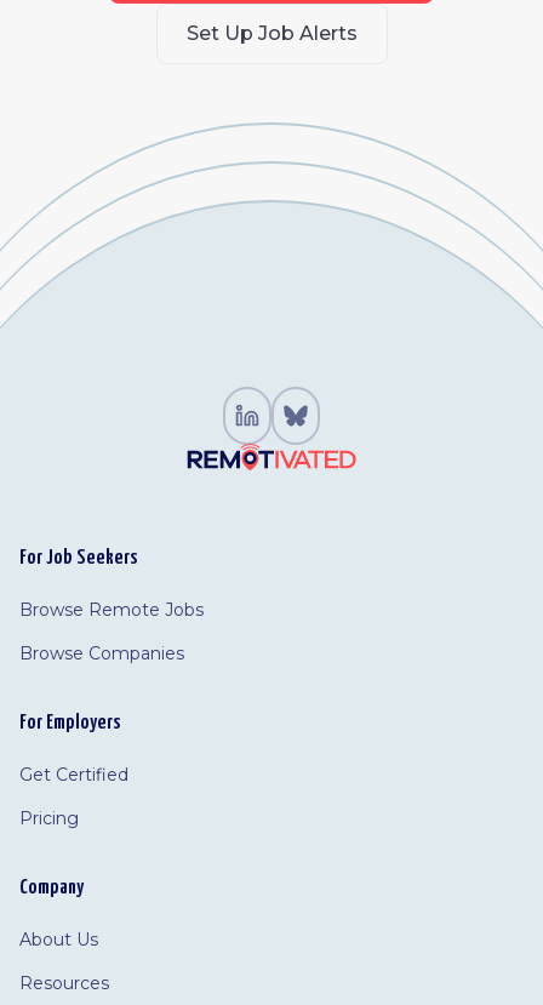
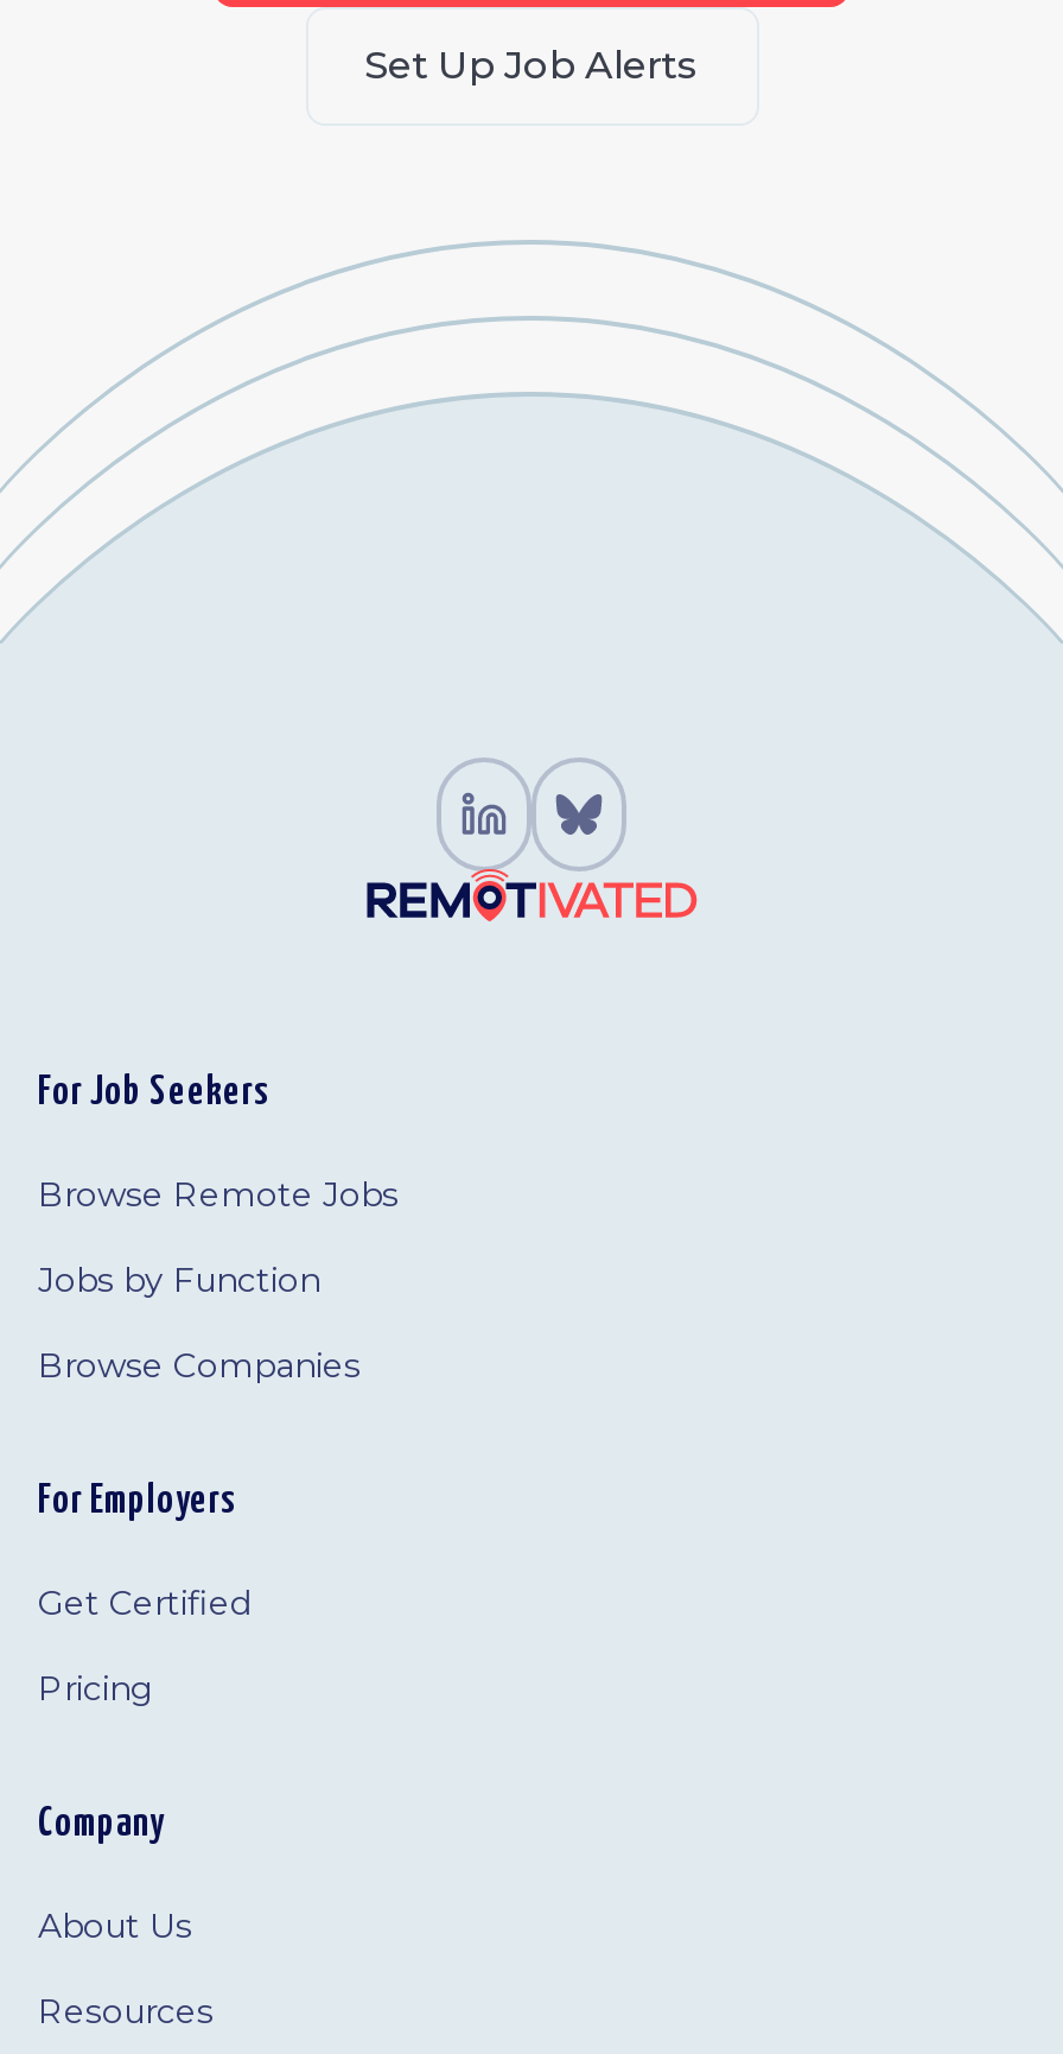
none -> [38,1259,320,1301] Jobs by Function

